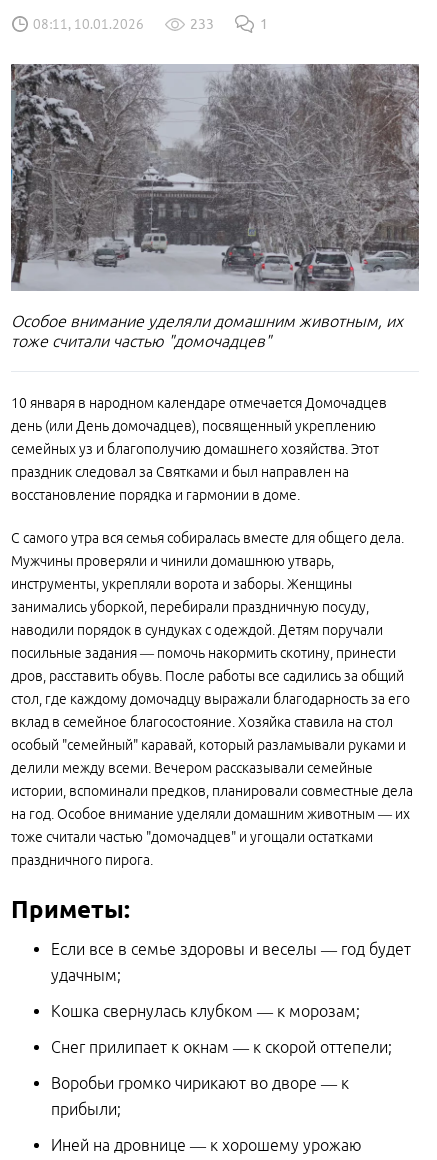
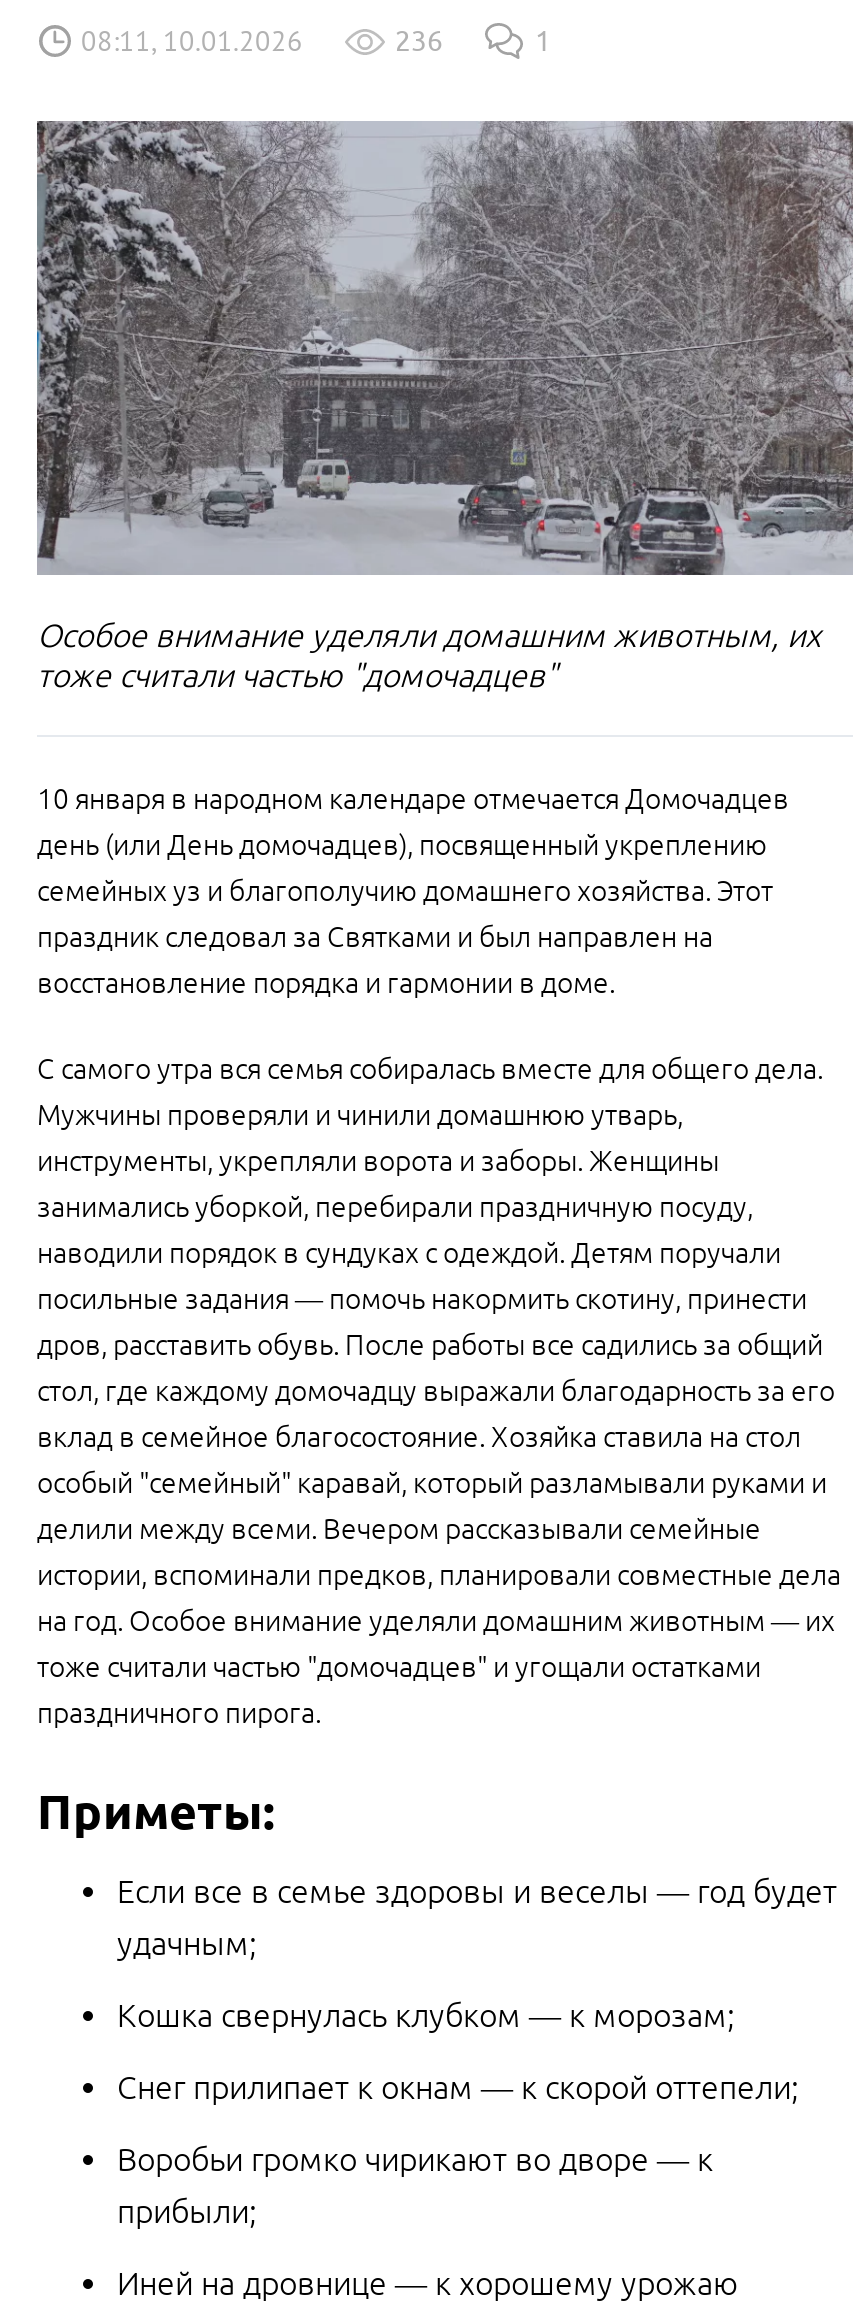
[190,16,214,32] 233 -> [395,25,443,57] 236

